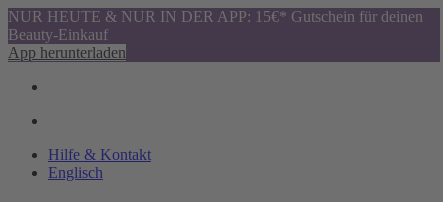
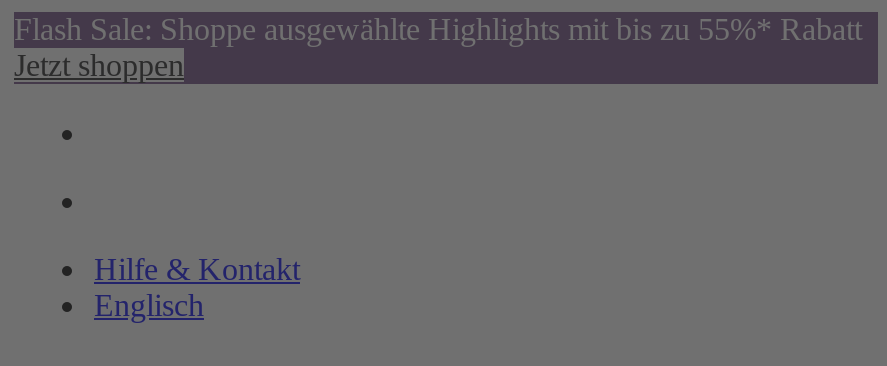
[8,8,423,61] NUR HEUTE & NUR IN DER APP: 15€* Gutschein für deinen | Beauty-Einkauf | App herunterladen -> [14,12,862,82] Flash Sale: Shoppe ausgewählte Highlights mit bis zu 55%* Rabatt | Jetzt shoppen

